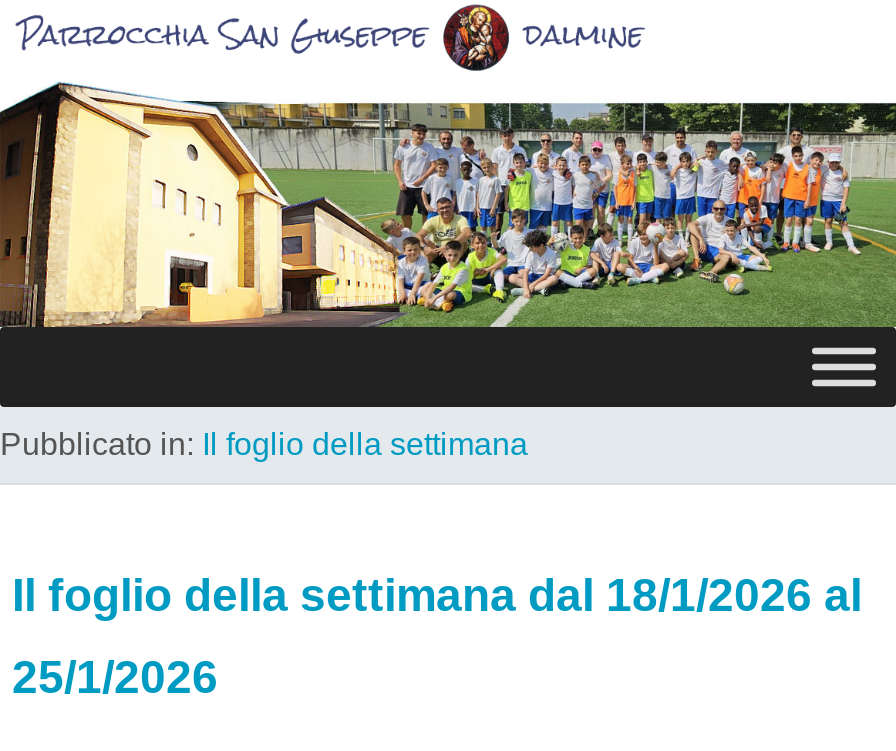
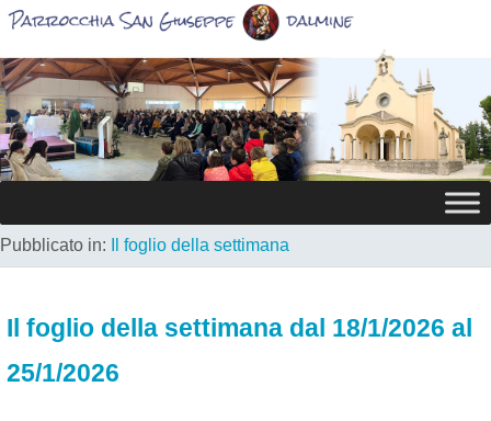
[6,81,890,329] [image] -> [3,47,488,182] [image]

